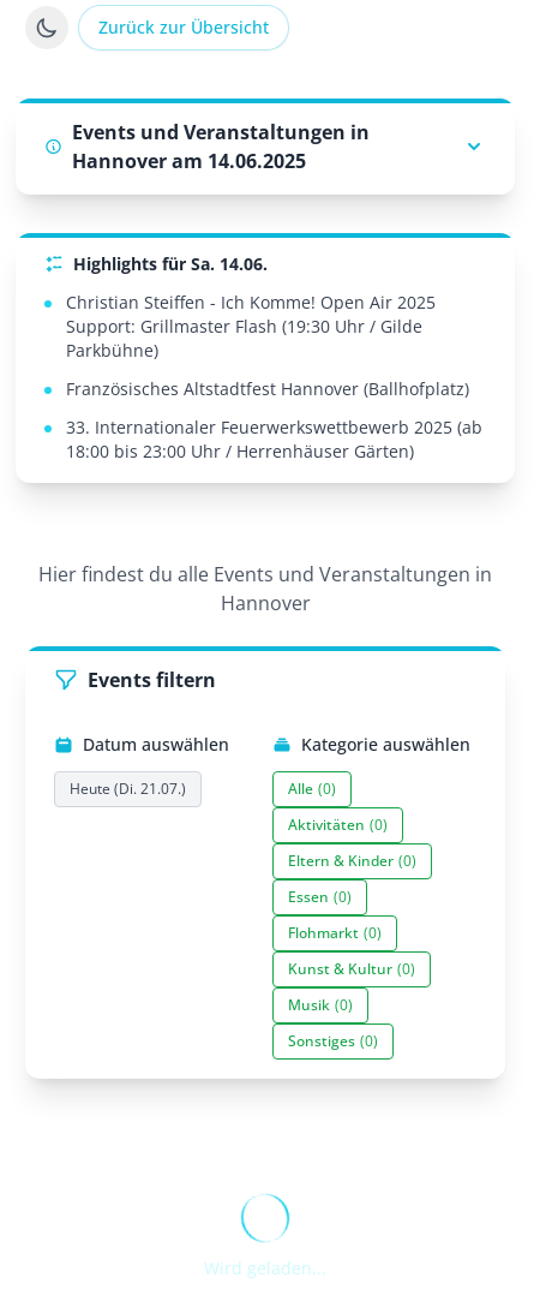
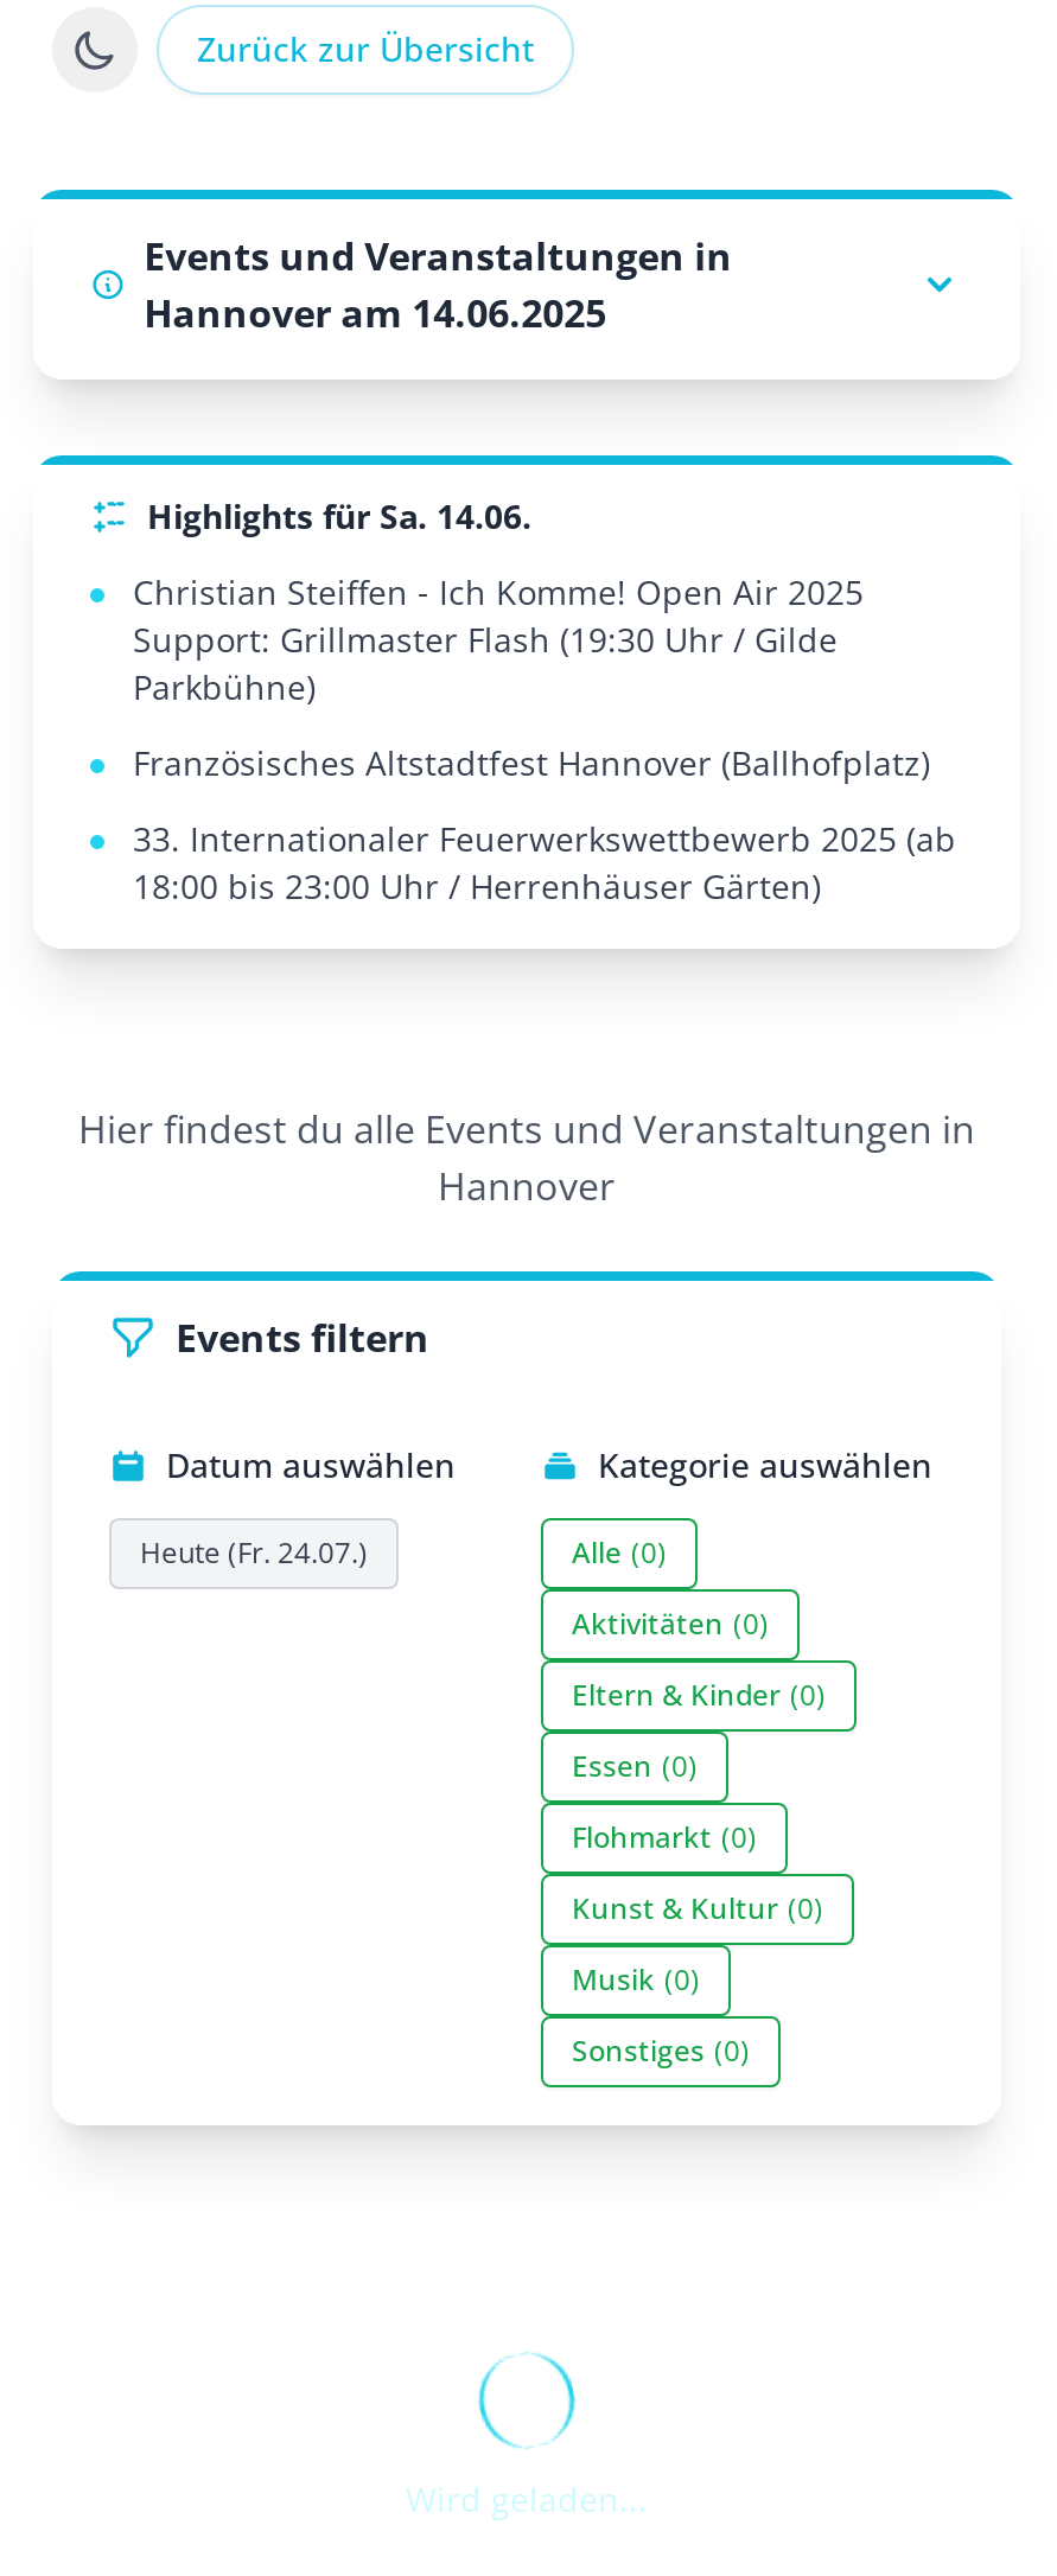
[70,778,186,799] Heute (Di. 21.07.) -> [140,1532,368,1573] Heute (Fr. 24.07.)

